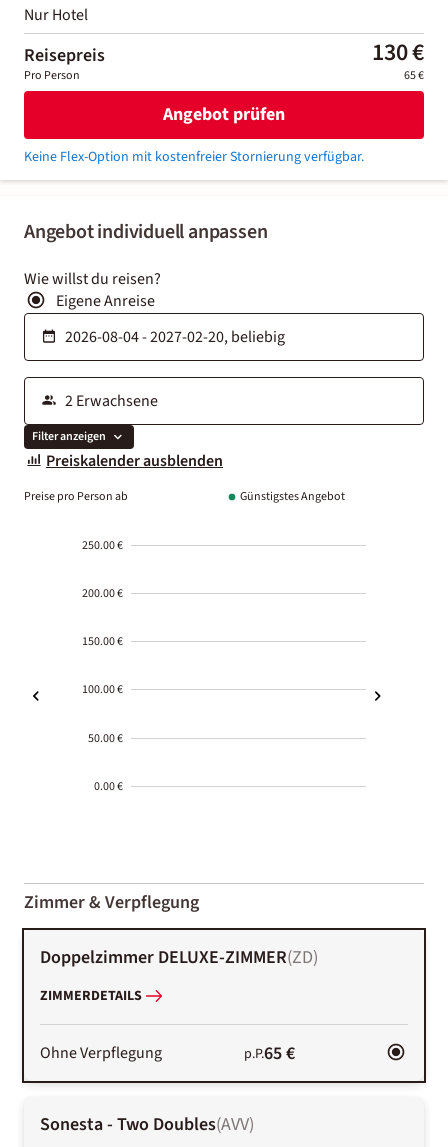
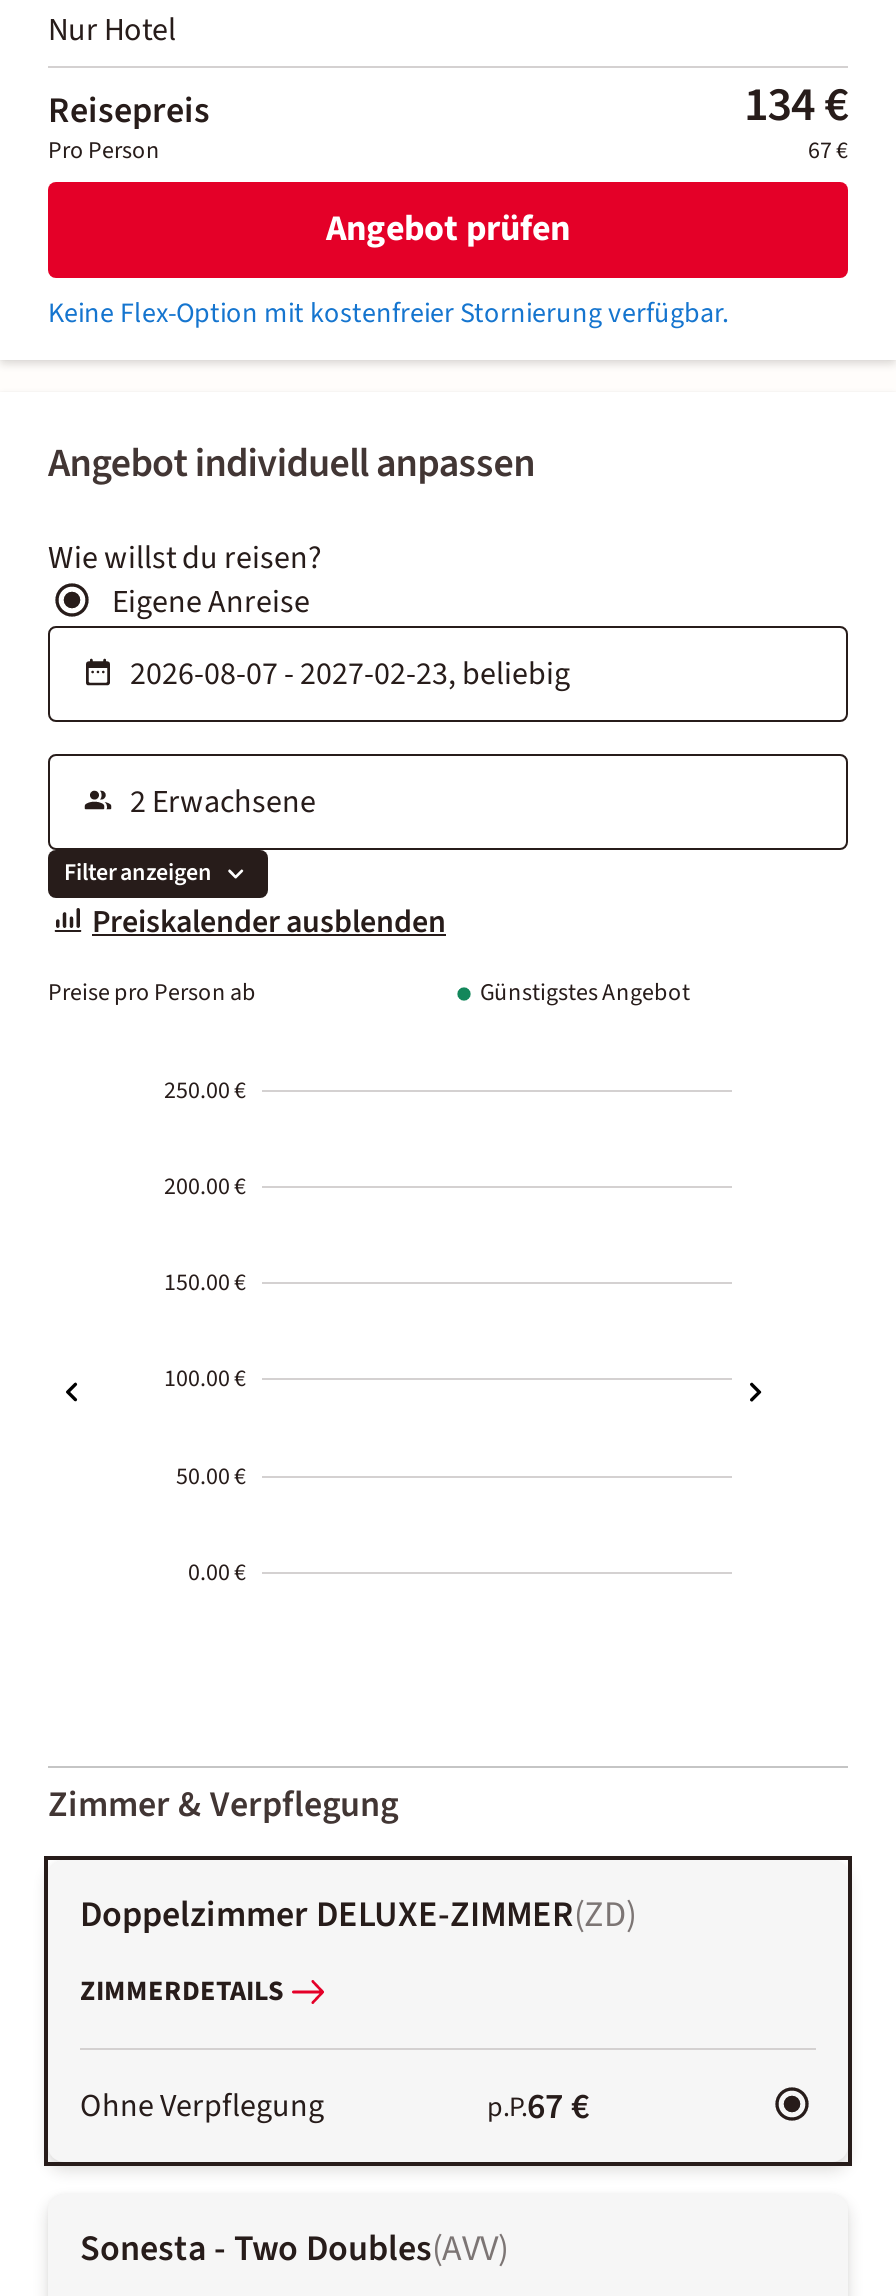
[372,35,424,70] 130 € -> [744,70,848,140] 134 €
[404,67,424,84] 65 € -> [808,134,848,168] 67 €
[243,1041,294,1066] p.P.65 € -> [487,2082,589,2132] p.P.67 €

